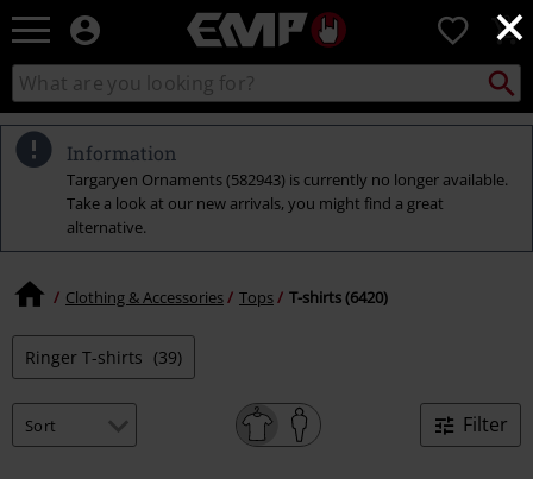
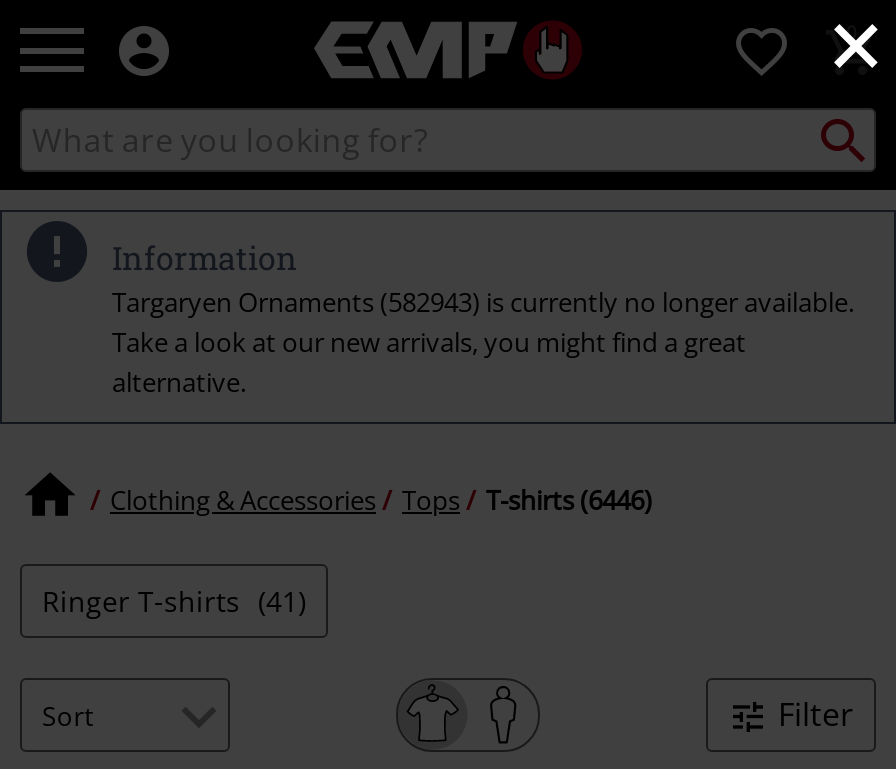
[65,286,388,307] Clothing & Accessories Tops T-shirts (6420) -> [110,481,652,517] Clothing & Accessories Tops T-shirts (6446)
[25,346,182,368] Ringer T-shirts (39) -> [42,582,306,620] Ringer T-shirts (41)

